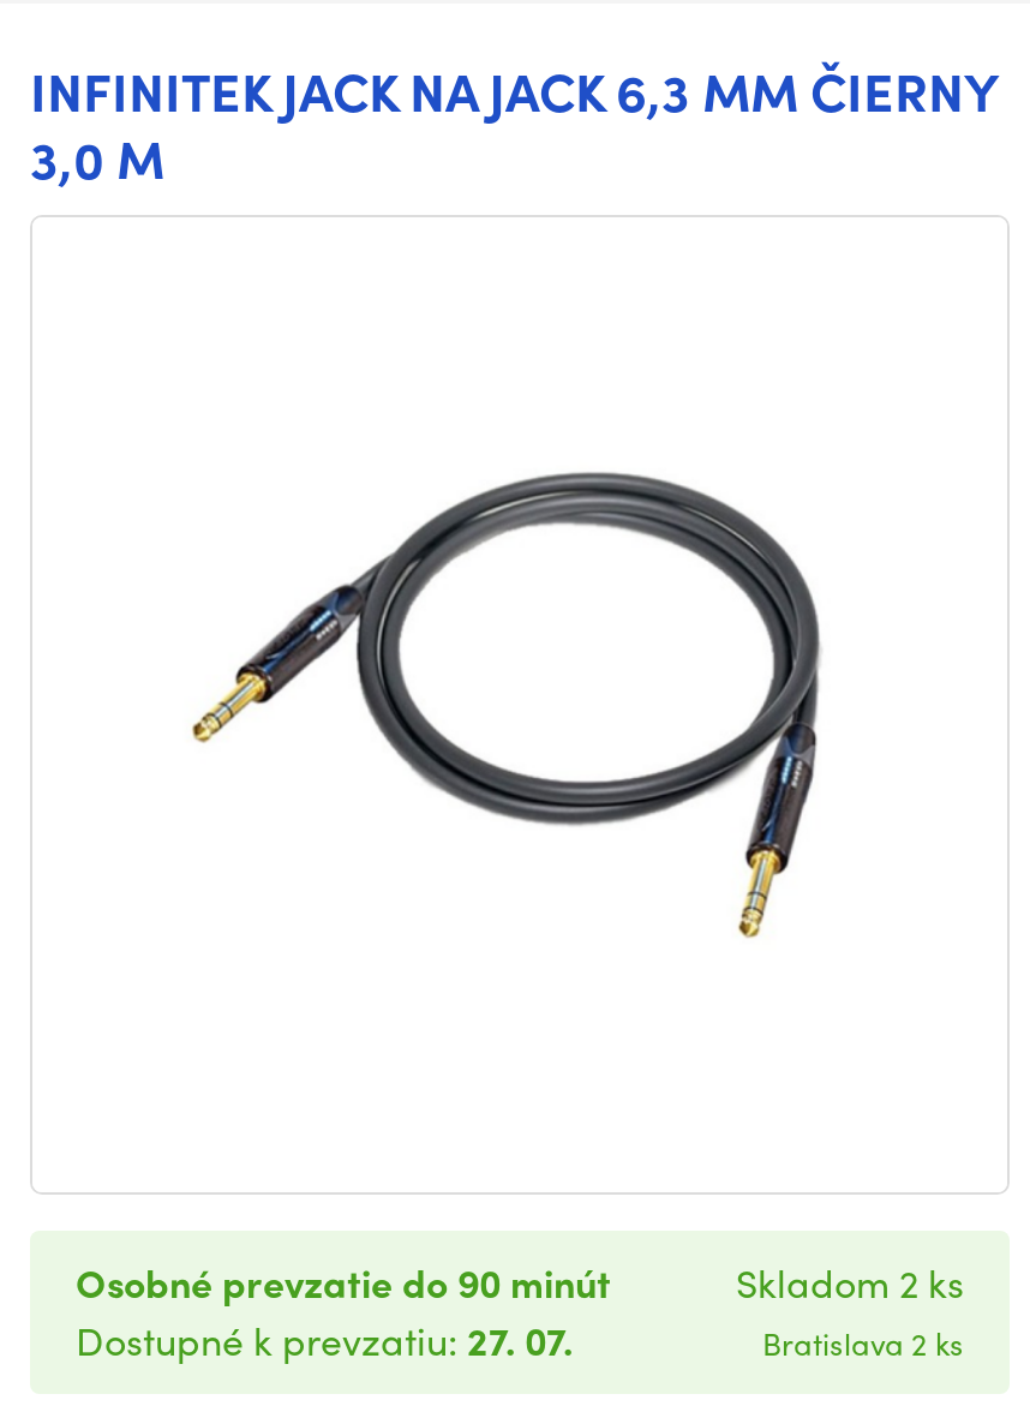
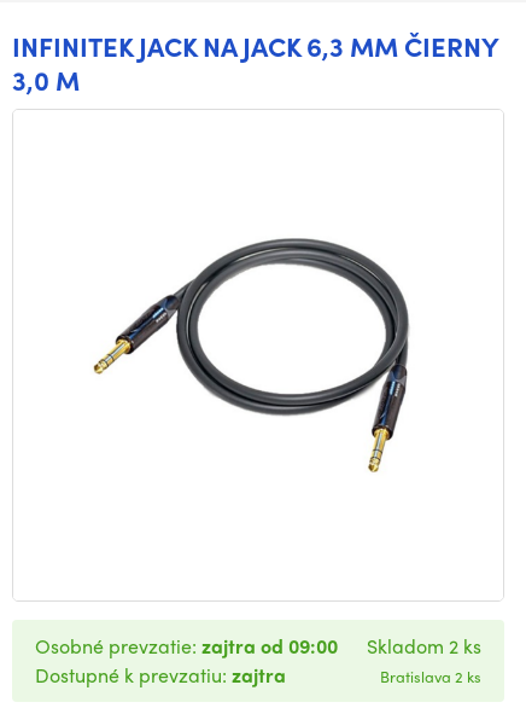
[76,1255,611,1368] Osobné prevzatie do 90 minút | Dostupné k prevzatiu: 27. 07. -> [35,632,338,689] Osobné prevzatie: zajtra od 09:00 | Dostupné k prevzatiu: zajtra

